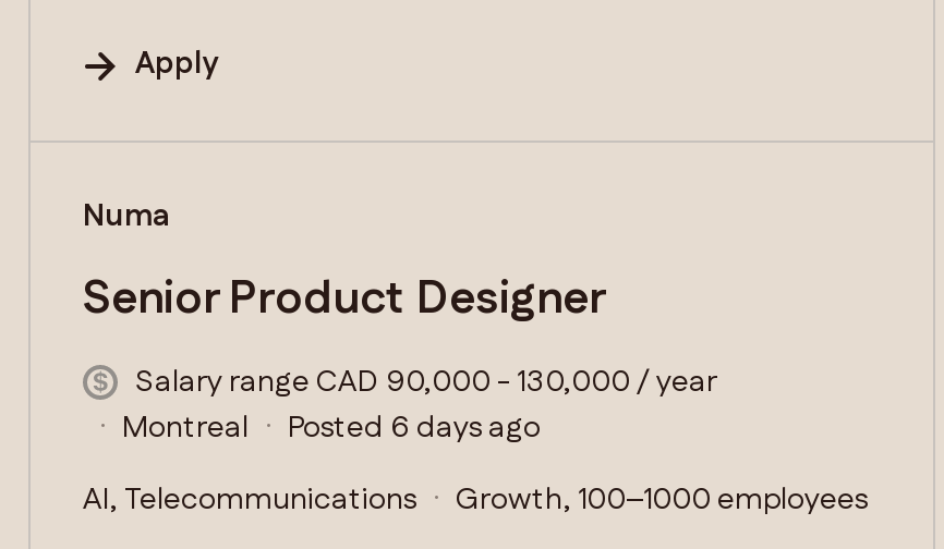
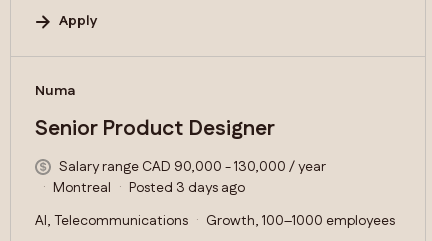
[288,406,541,450] Posted 6 days ago -> [129,178,245,198] Posted 3 days ago

